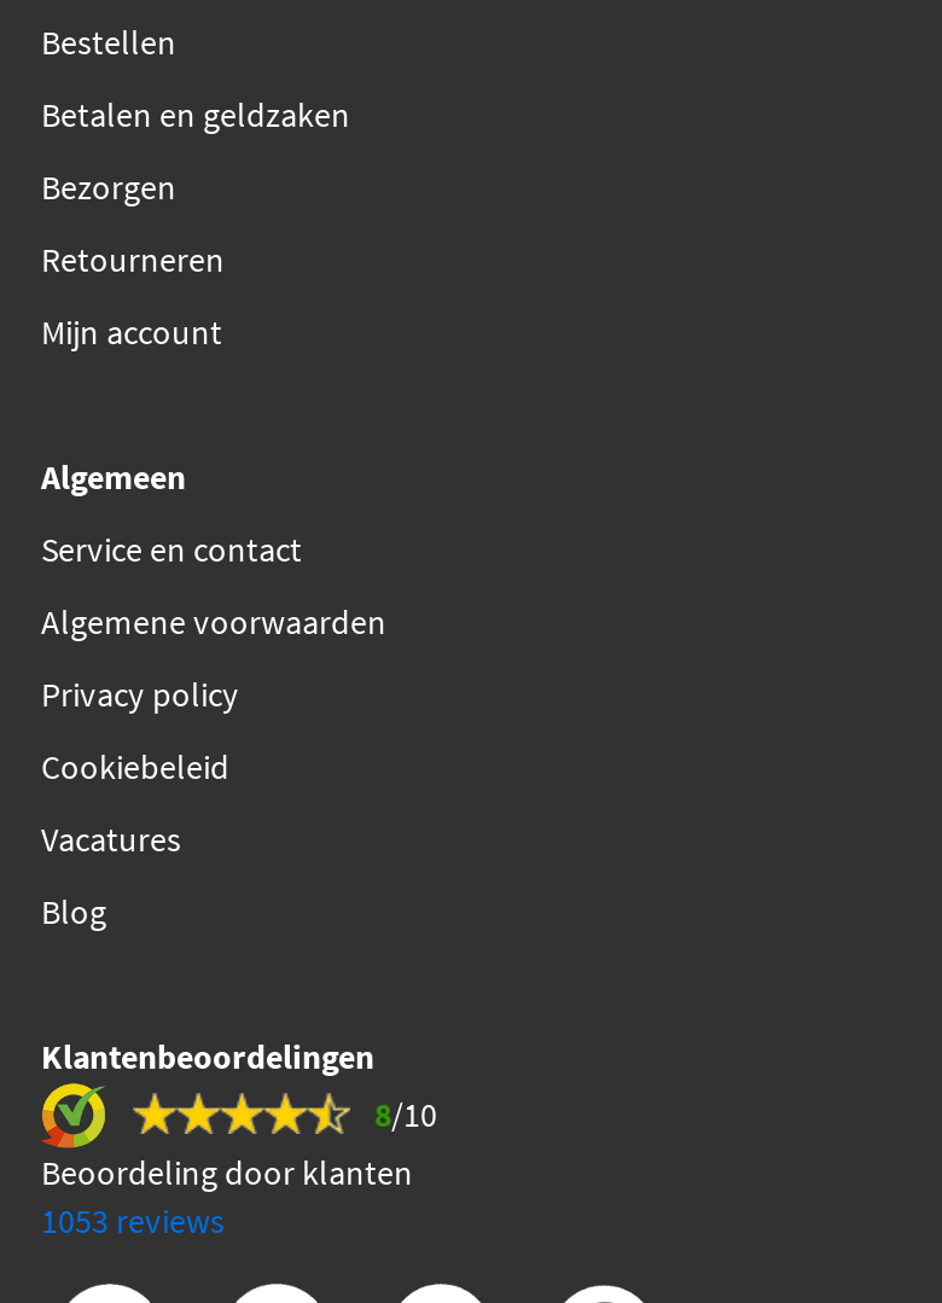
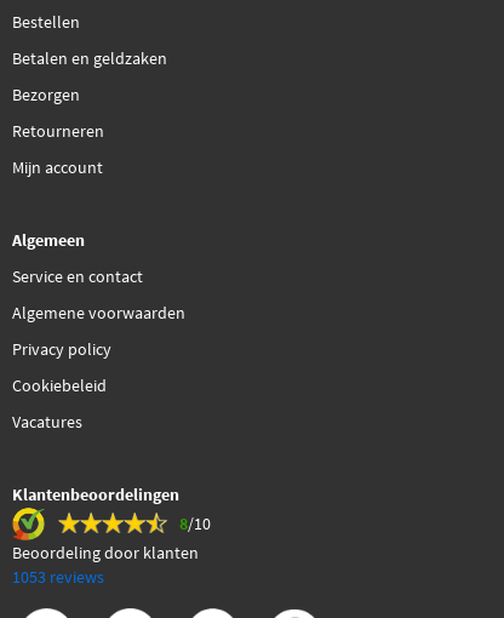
[41,889,106,933] Blog -> none

